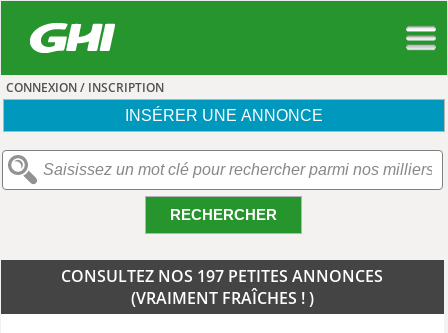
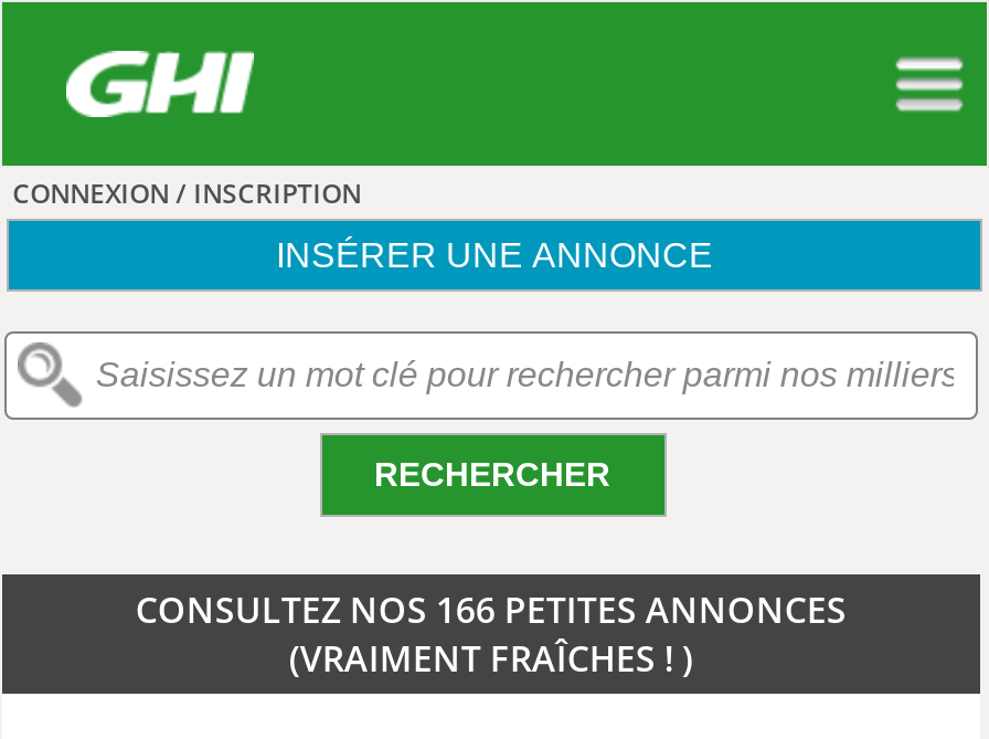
[61,265,383,287] CONSULTEZ NOS 197 PETITES ANNONCES -> [136,585,846,634] CONSULTEZ NOS 166 PETITES ANNONCES

